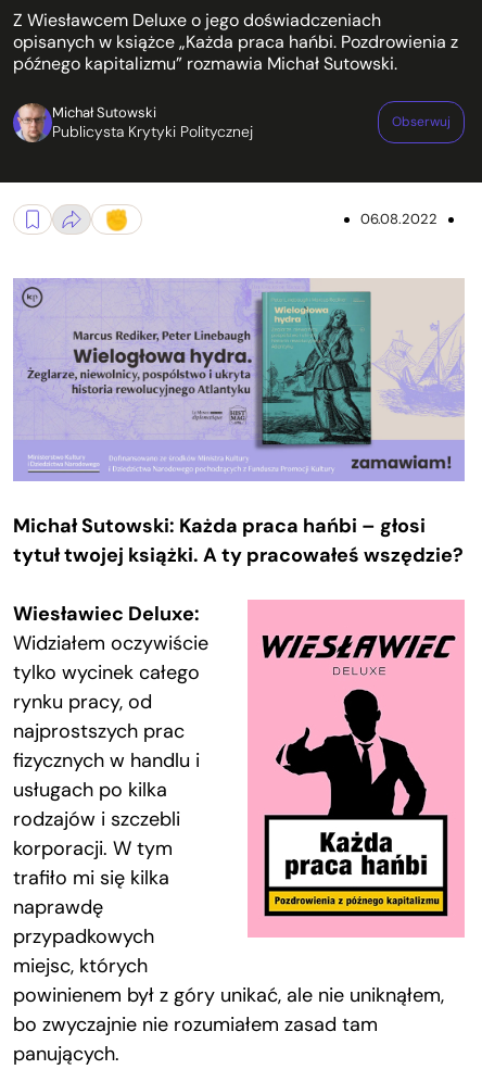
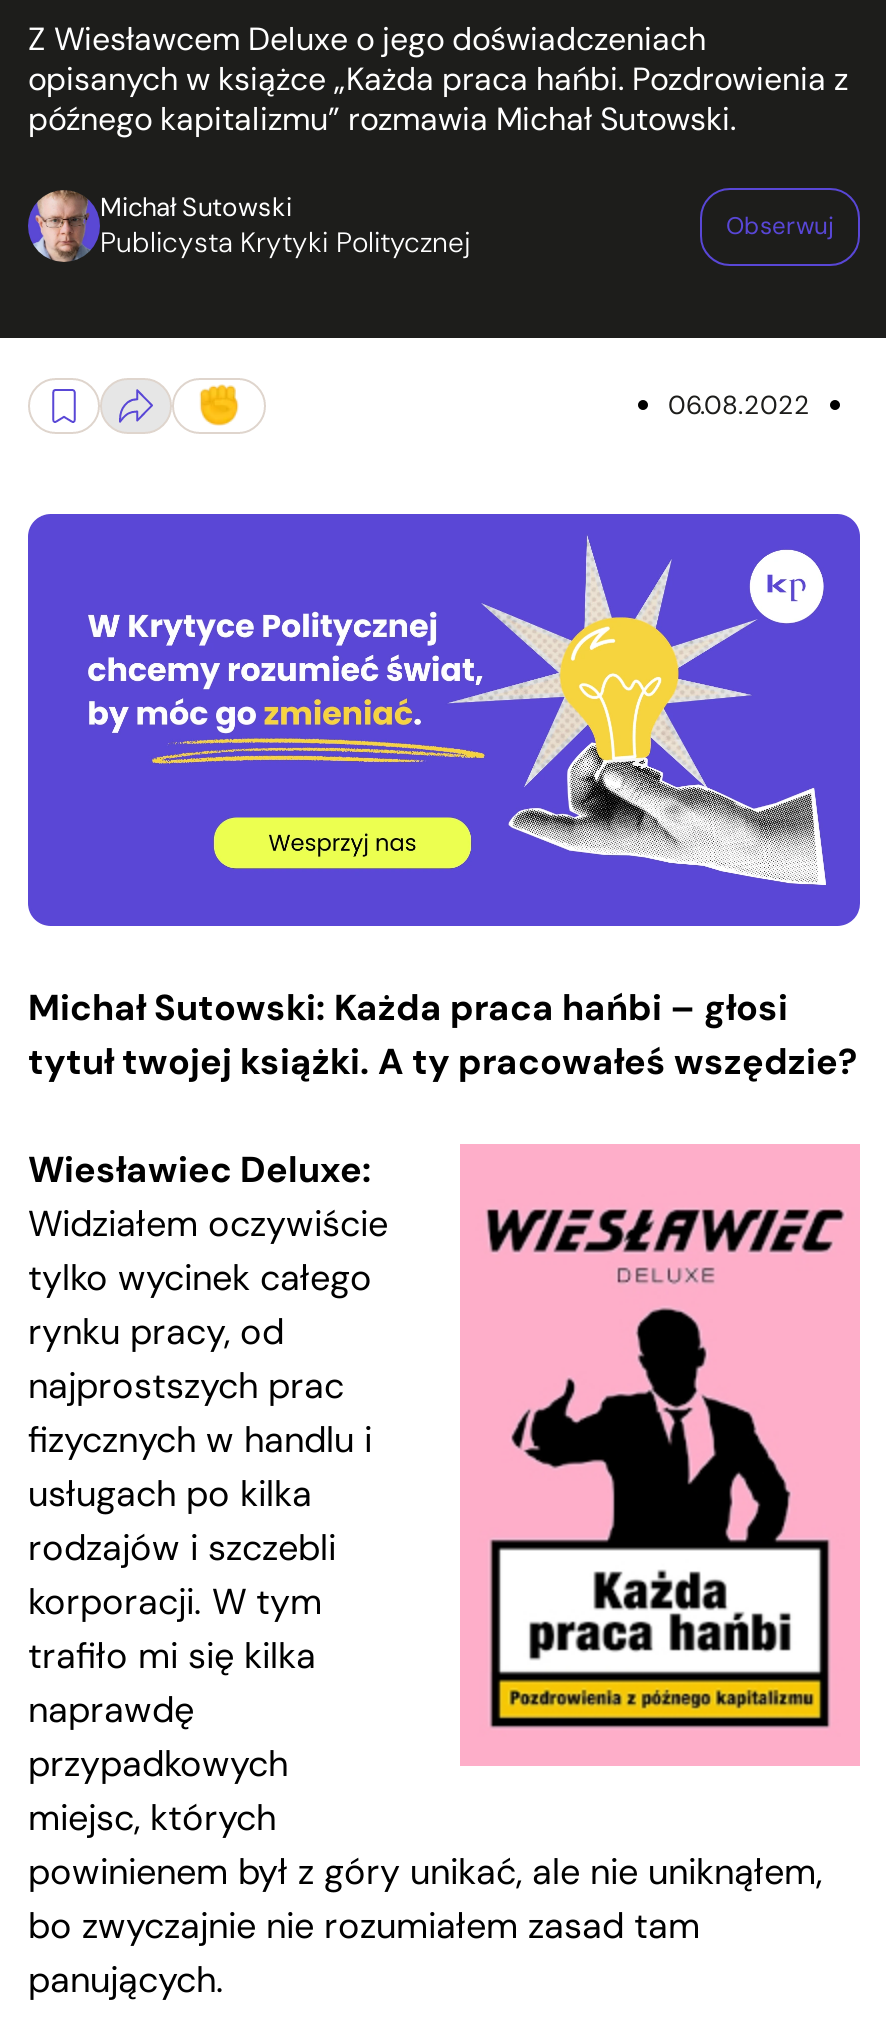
[14,278,464,481] [image] -> [28,513,860,925] [image]

